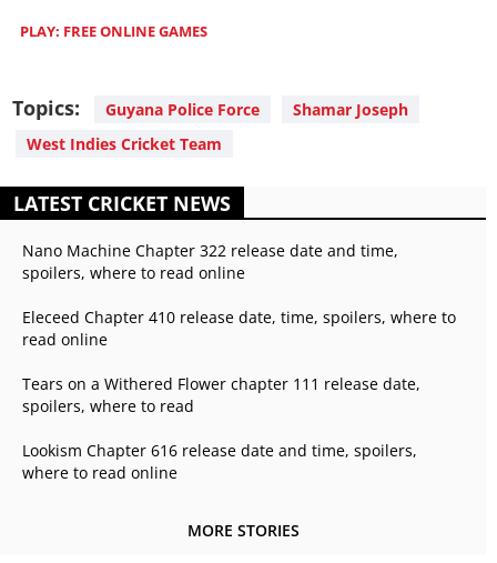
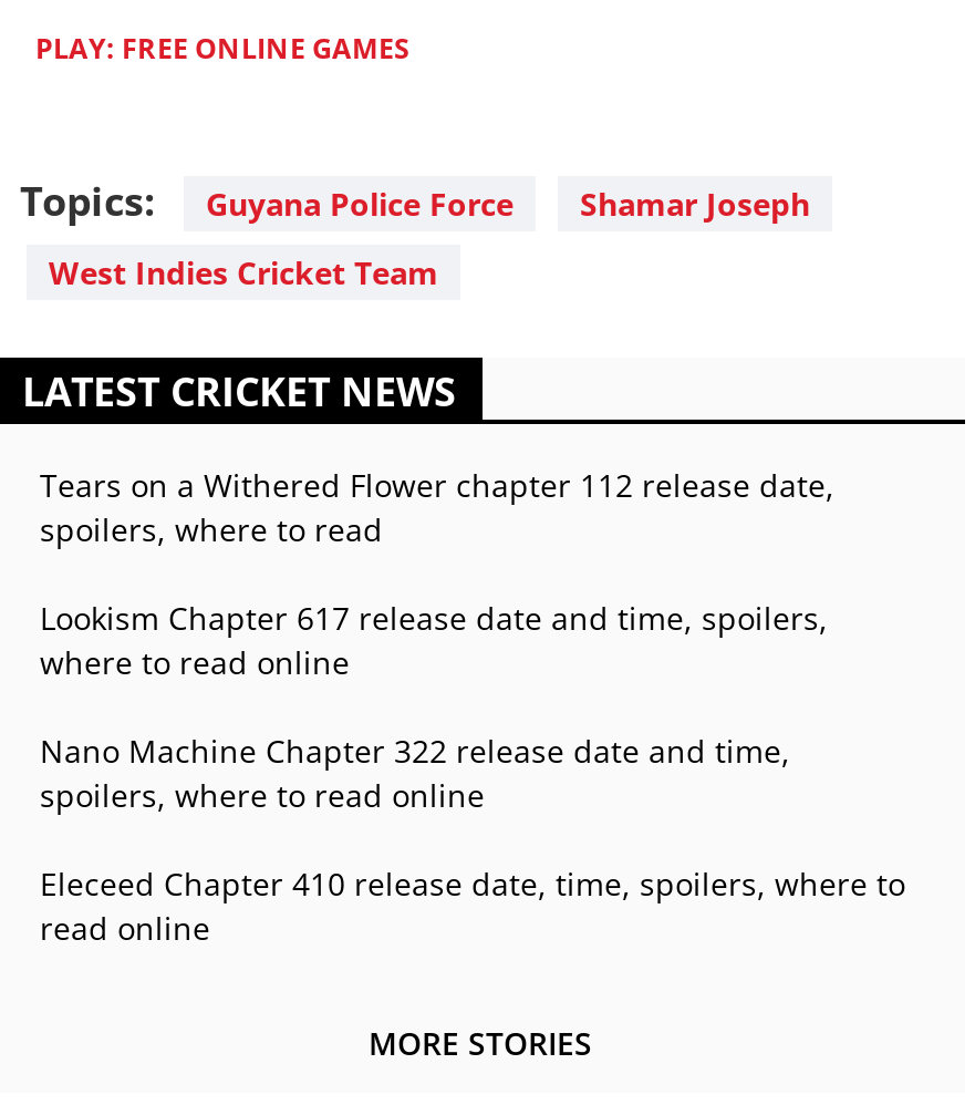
none -> [40,464,834,639] Tears on a Withered Flower chapter 112 release date, | Lookism Chapter 617 release date and time, spoilers,
moved [22,240,456,350] -> [40,730,905,949]: Nano Machine Chapter 322 release date and time, | spoilers, where to read online | Eleceed Chapter 410 release date, time, spoilers, where to | read online
[22,373,420,461] Tears on a Withered Flower chapter 111 release date, | Lookism Chapter 616 release date and time, spoilers, -> none
moved [22,396,194,417] -> [40,509,383,551]: spoilers, where to read
moved [22,462,177,483] -> [40,642,350,684]: where to read online

